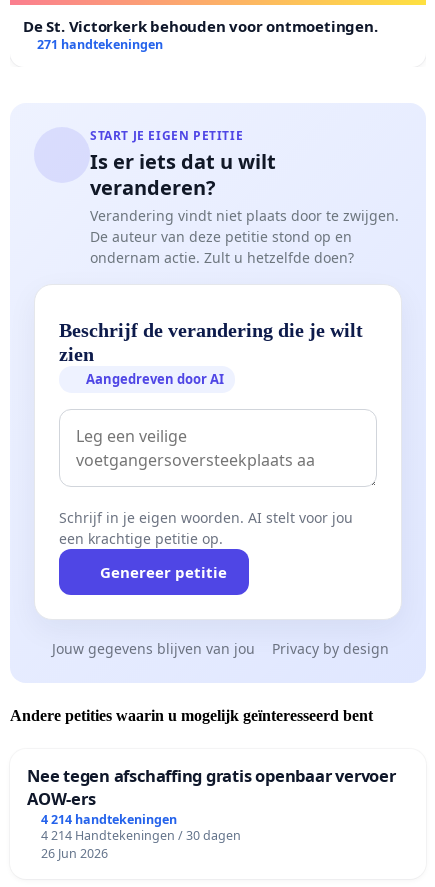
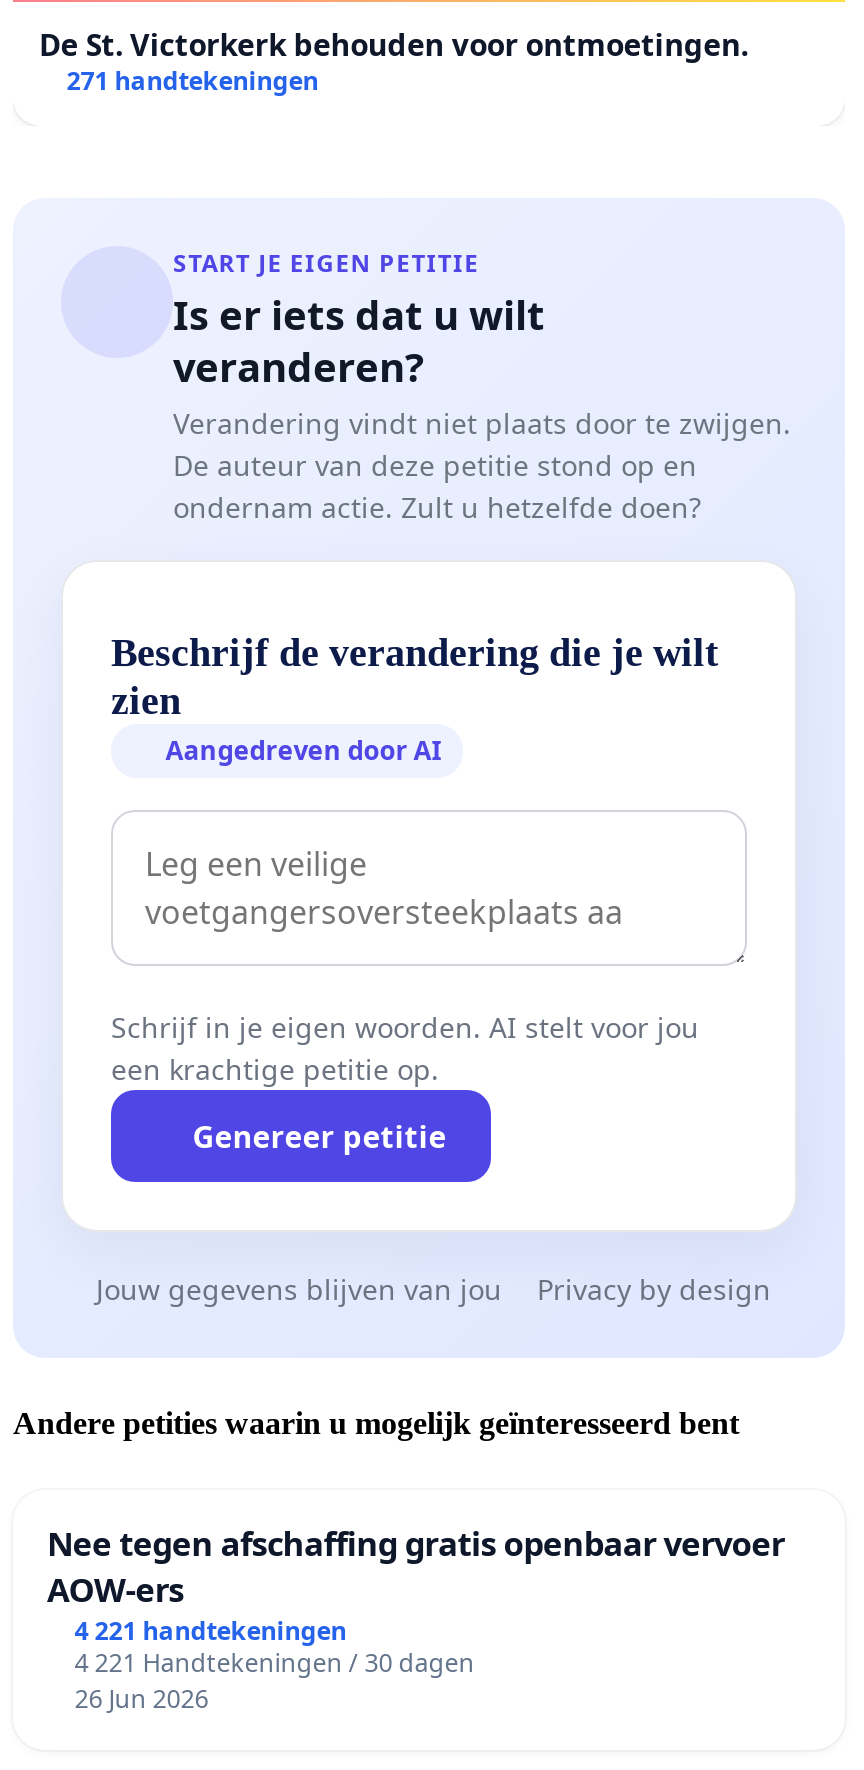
[41,811,177,828] 4 214 handtekeningen -> [75,1614,347,1648] 4 221 handtekeningen
[41,827,241,844] 4 214 Handtekeningen / 30 dagen -> [75,1646,475,1680] 4 221 Handtekeningen / 30 dagen

